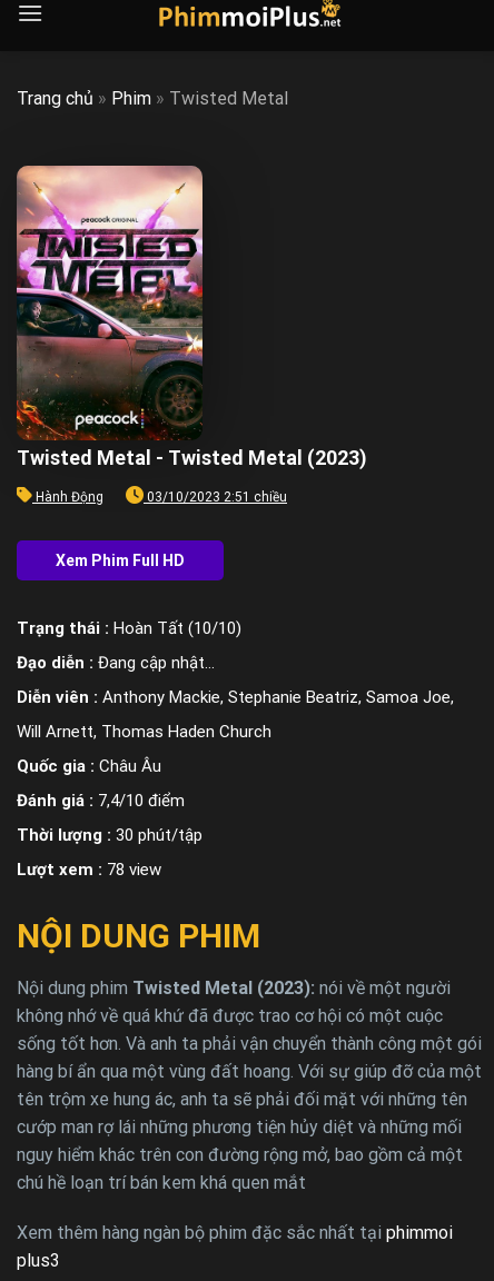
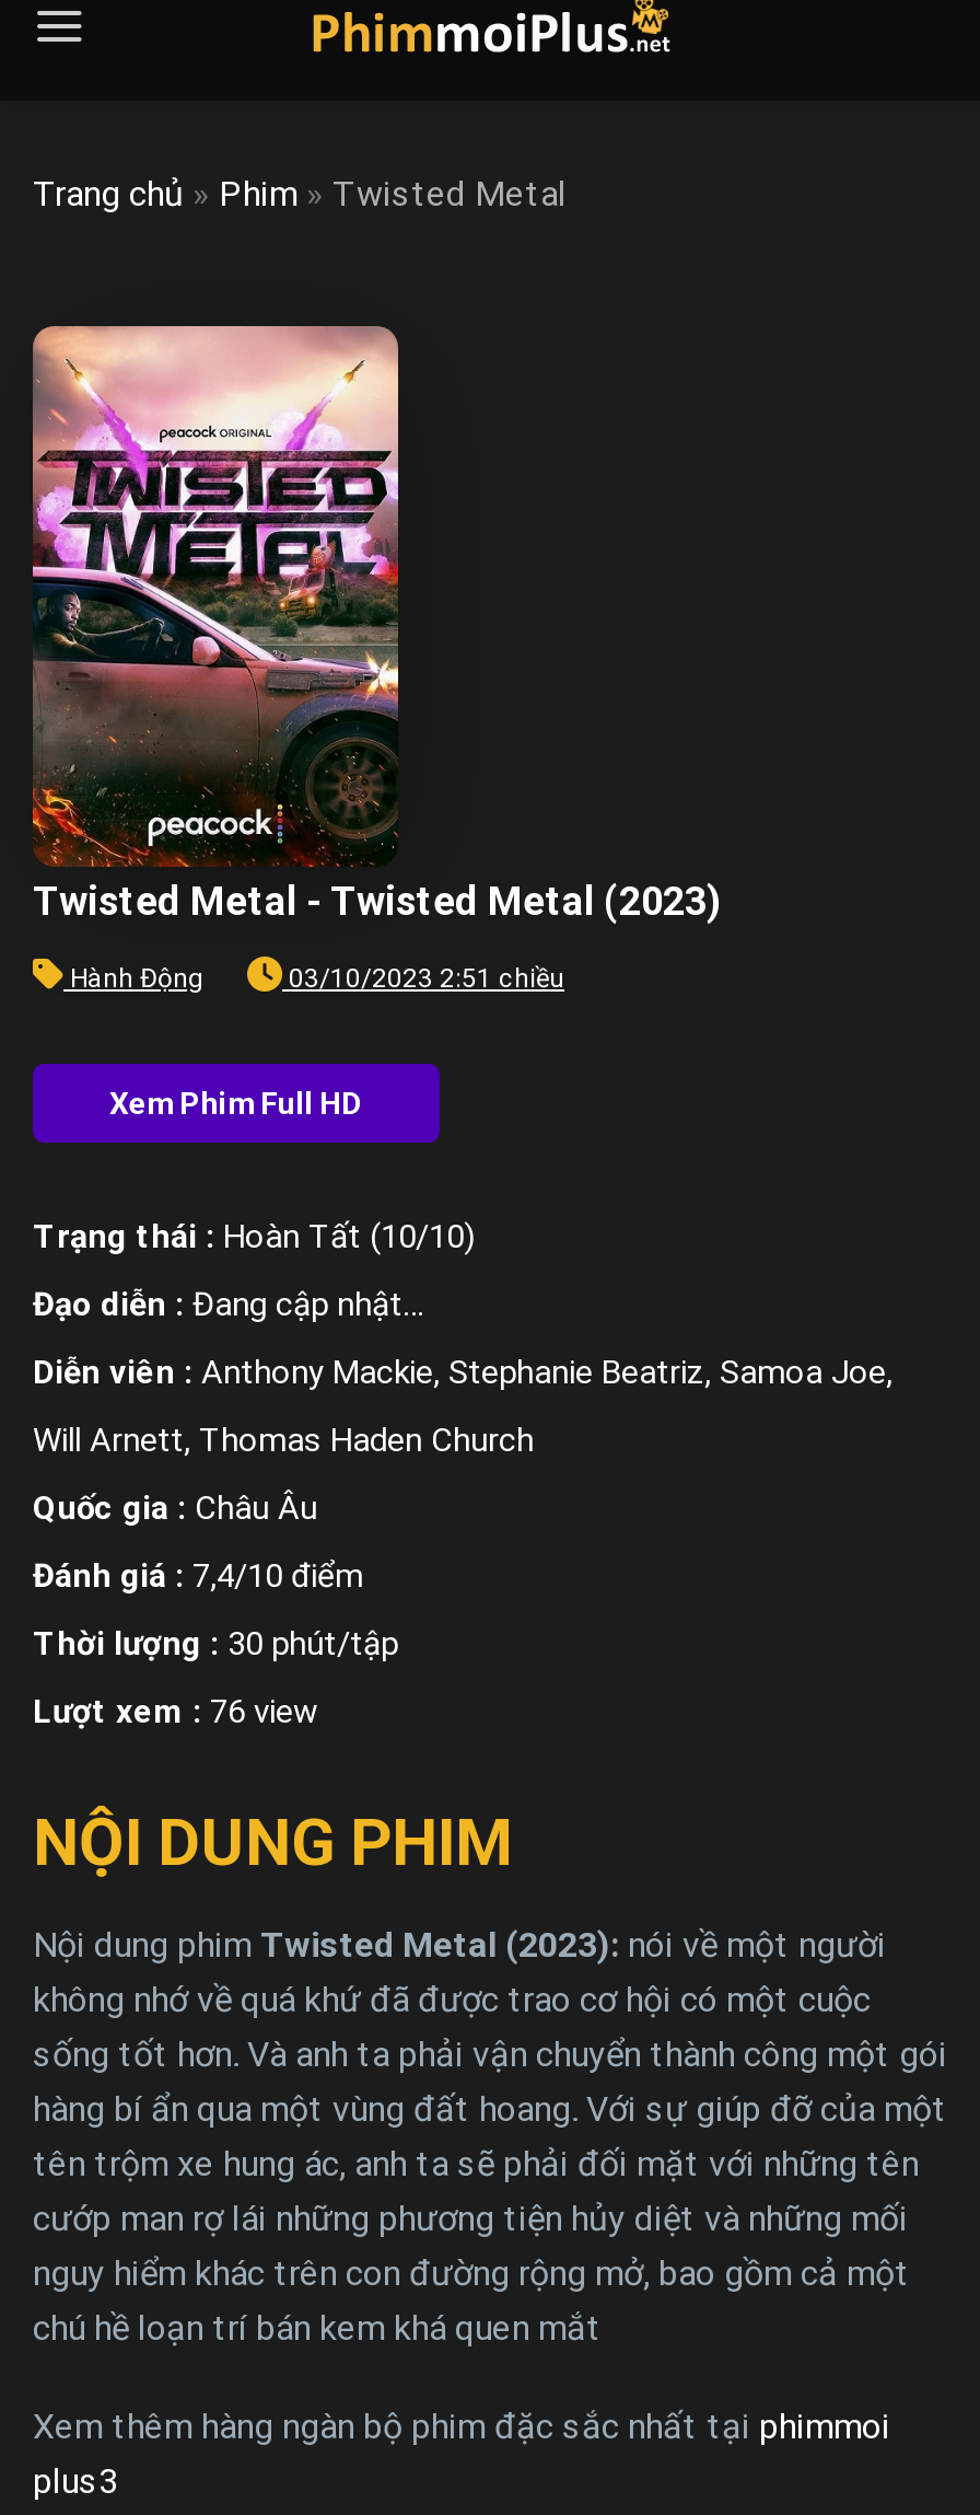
[17,859,161,879] Lượt xem : 78 view -> [33,1691,317,1731] Lượt xem : 76 view

